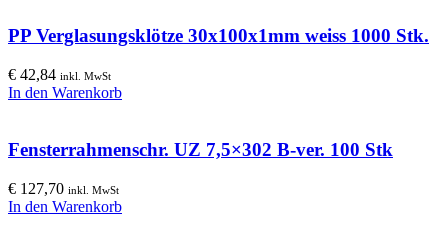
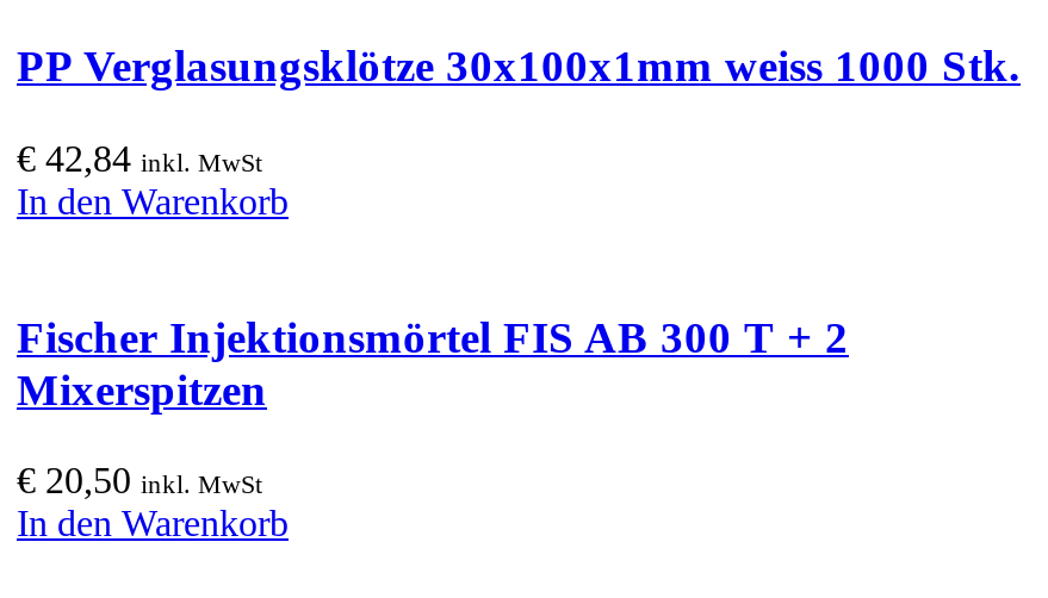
[8,139,393,160] Fensterrahmenschr. UZ 7,5×302 B-ver. 100 Stk -> [17,312,849,414] Fischer Injektionsmörtel FIS AB 300 T + 2 | Mixerspitzen
[8,179,119,196] €127,70 inkl. MwSt -> [17,461,262,502] €20,50 inkl. MwSt

